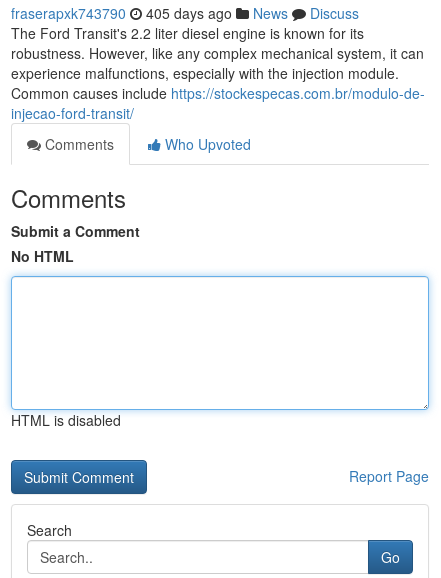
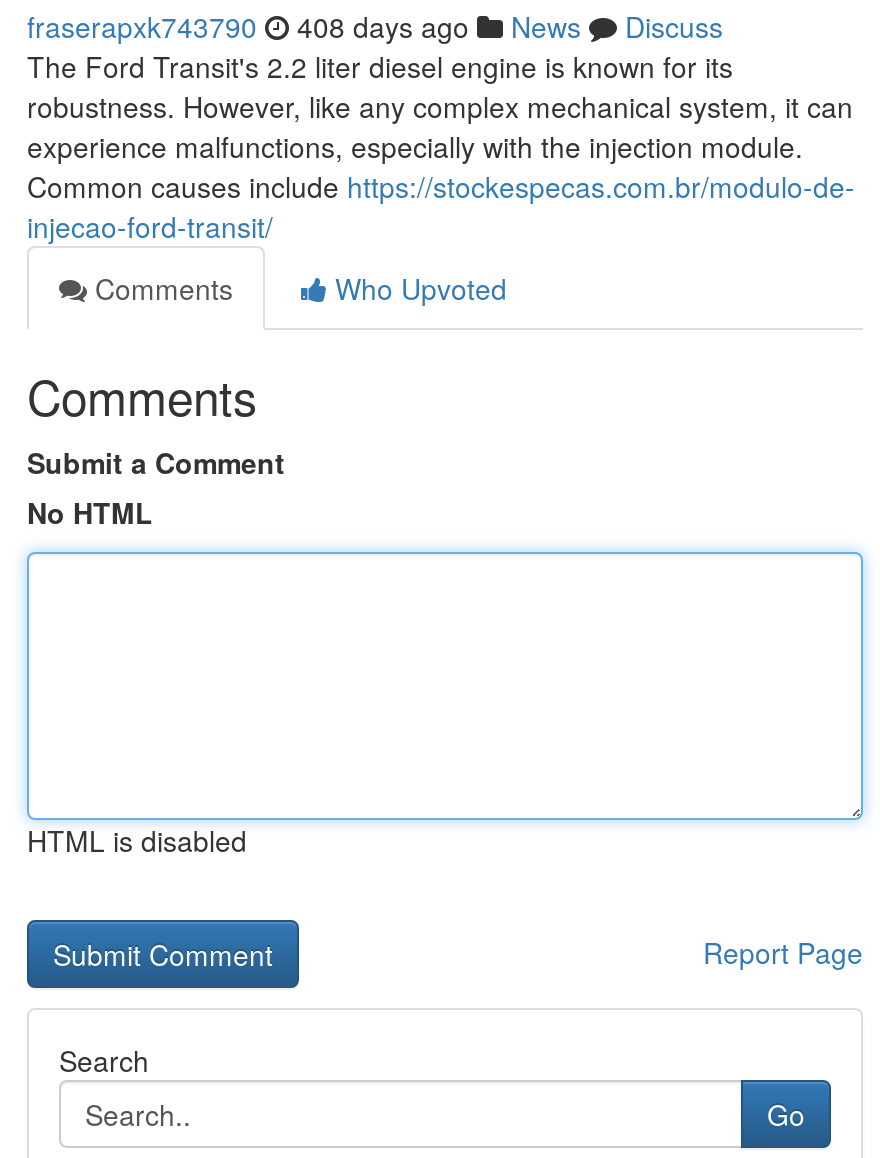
[11,3,359,23] fraserapxk743790 405 days ago News Discuss -> [27,6,723,46] fraserapxk743790 408 days ago News Discuss

